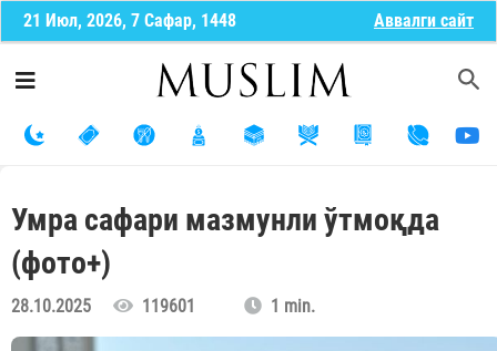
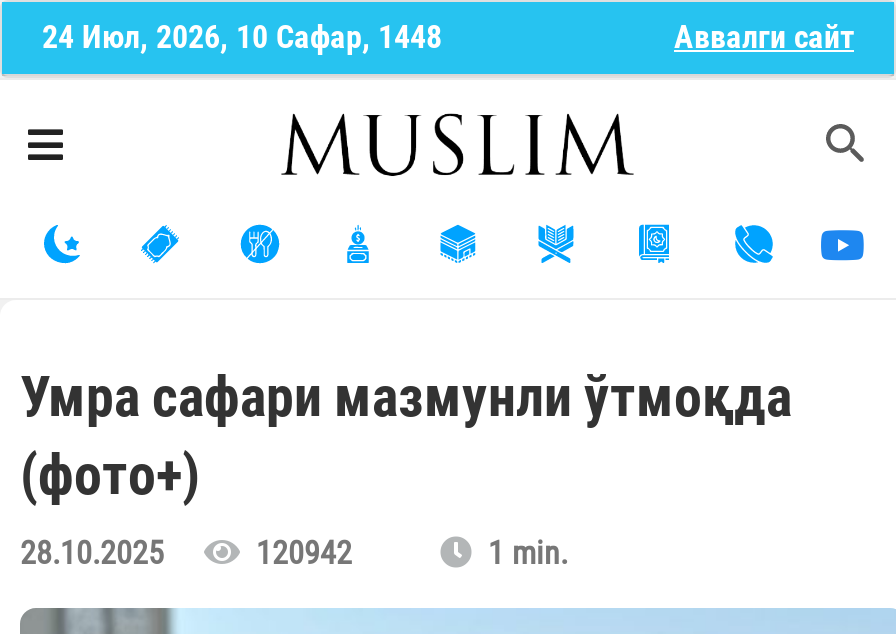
[23,10,236,31] 21 Июл, 2026, 7 Сафар, 1448 -> [42,18,442,56] 24 Июл, 2026, 10 Сафар, 1448
[11,296,200,317] 28.10.2025 119601 -> [20,534,360,572] 28.10.2025 120942

